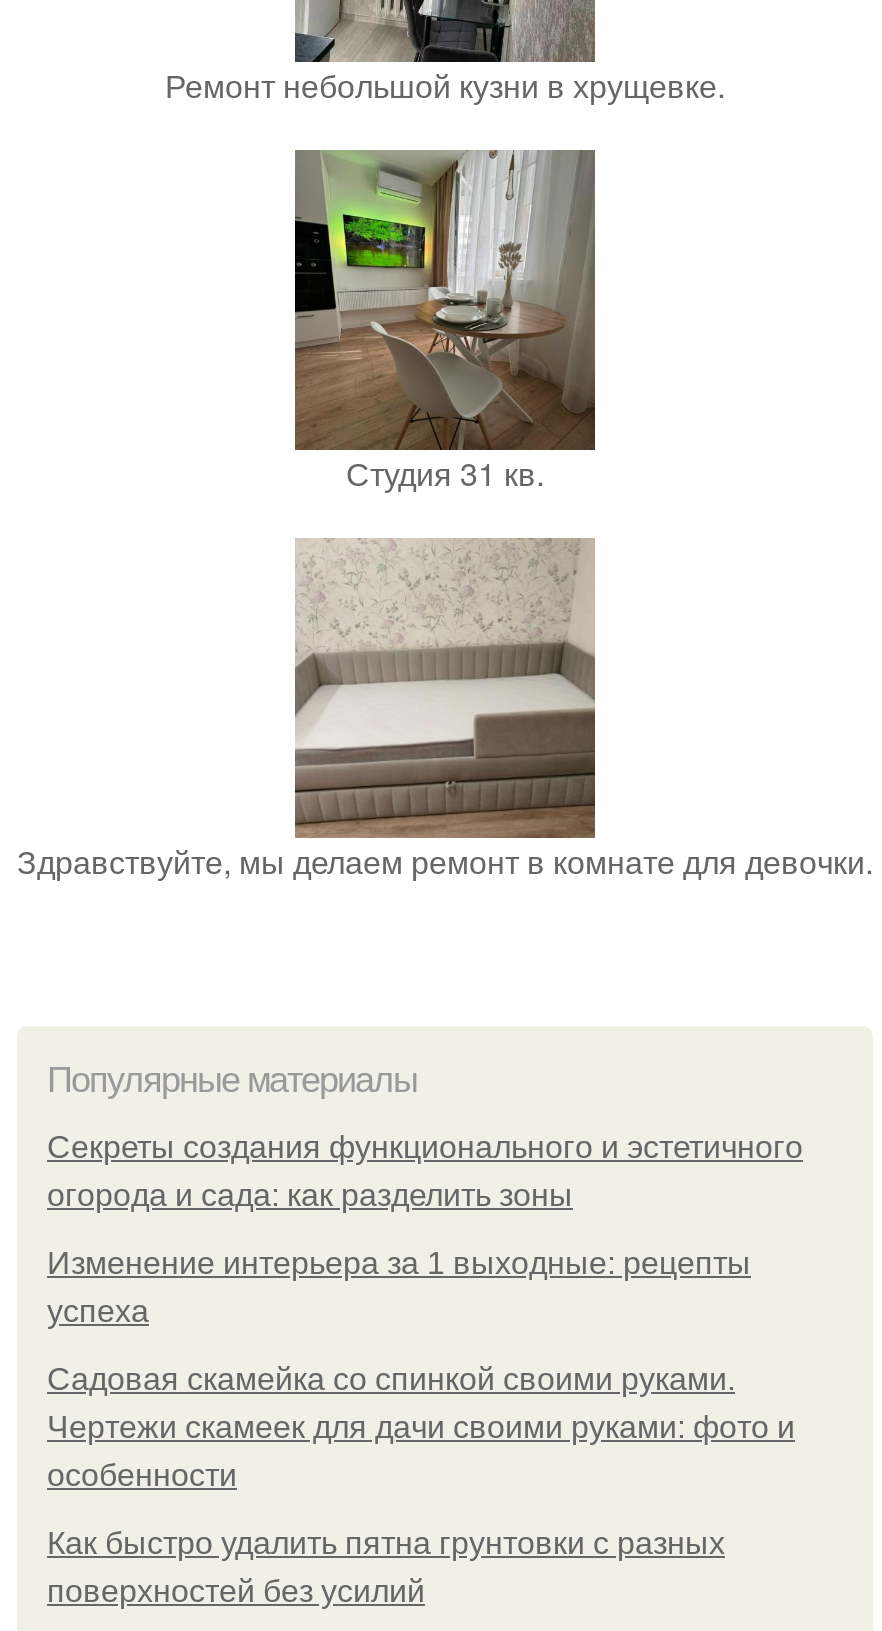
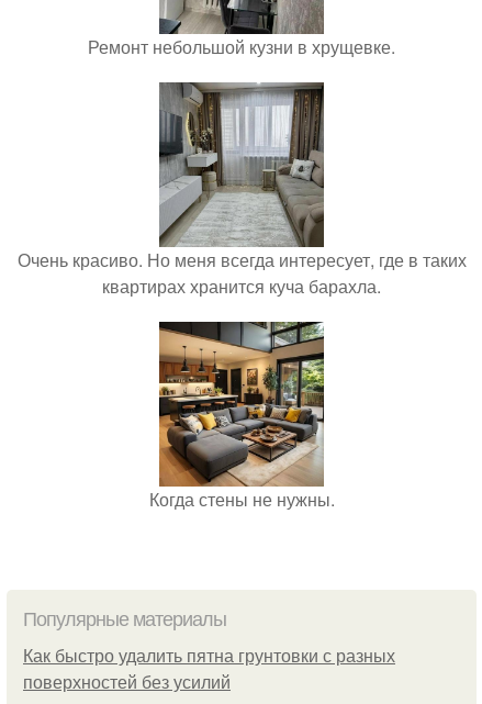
[295,148,593,496] [image] | Студия 31 кв. -> [17,81,466,299] [image] | Очень красиво. Но меня всегда интересует, где в таких | квартирах хранится куча барахла.
[17,560,873,884] [image] | Здравствуйте, мы делаем ремонт в комнате для девочки. -> [149,322,334,512] [image] | Когда стены не нужны.
moved [47,1060,417,1100] -> [23,608,226,630]: Популярные материалы
[47,1130,803,1492] Секреты создания функционального и эстетичного | огорода и сада: как разделить зоны | Изменение интерьера за 1 выходные: рецепты | успеха | Садовая скамейка со спинкой своими руками. | Чертежи скамеек для дачи своими руками: фото и | особенности -> none

